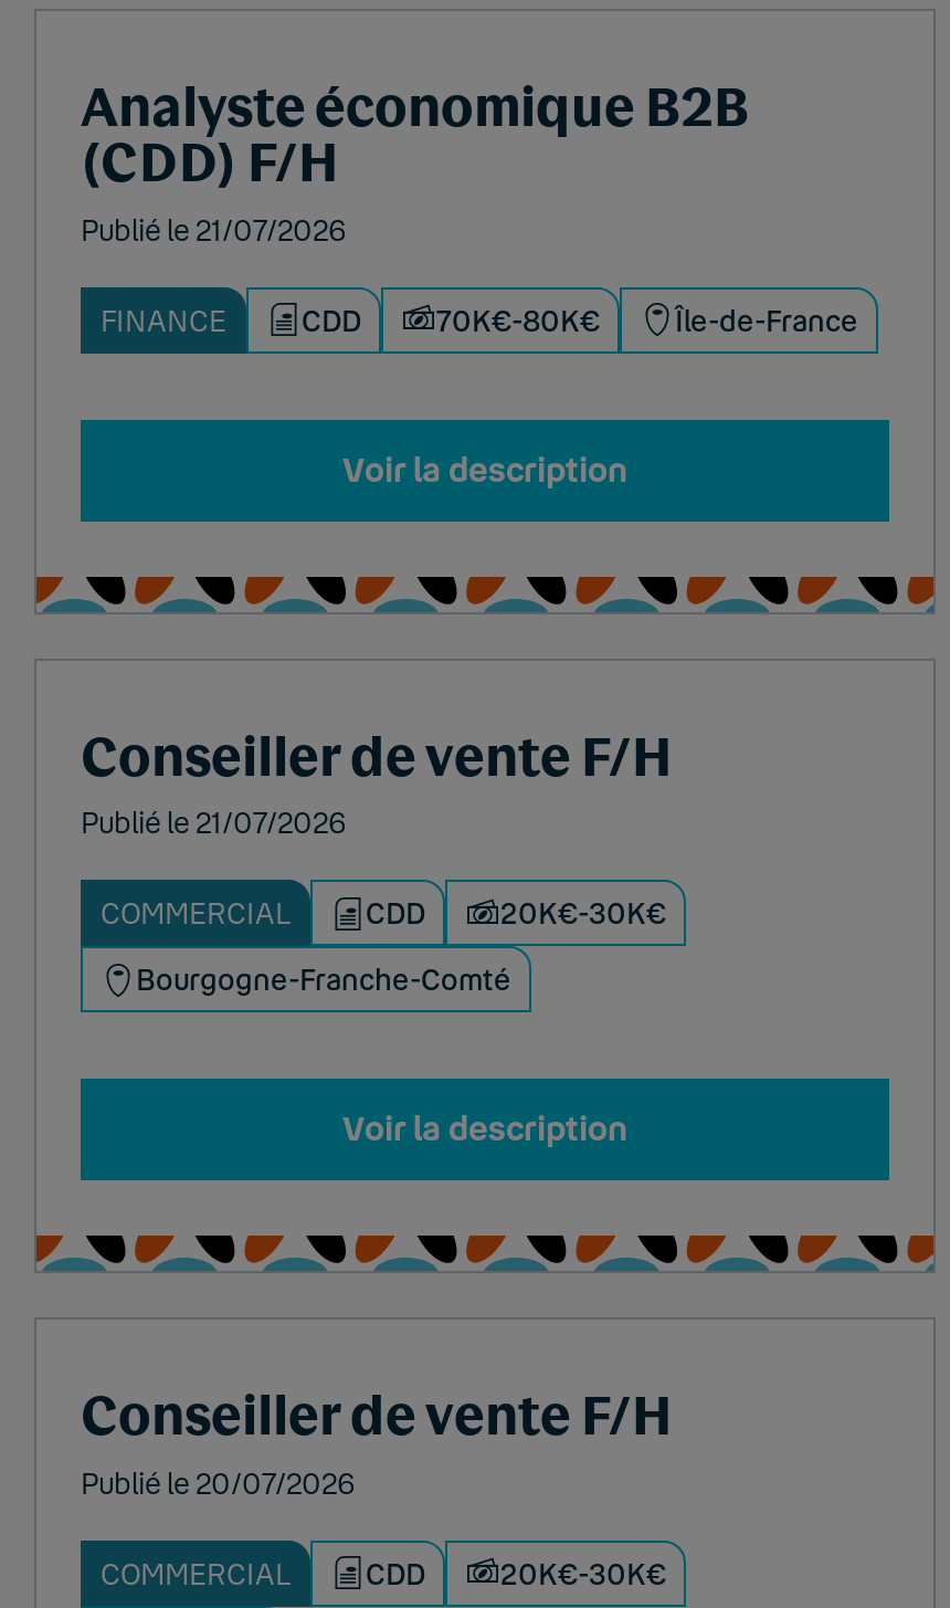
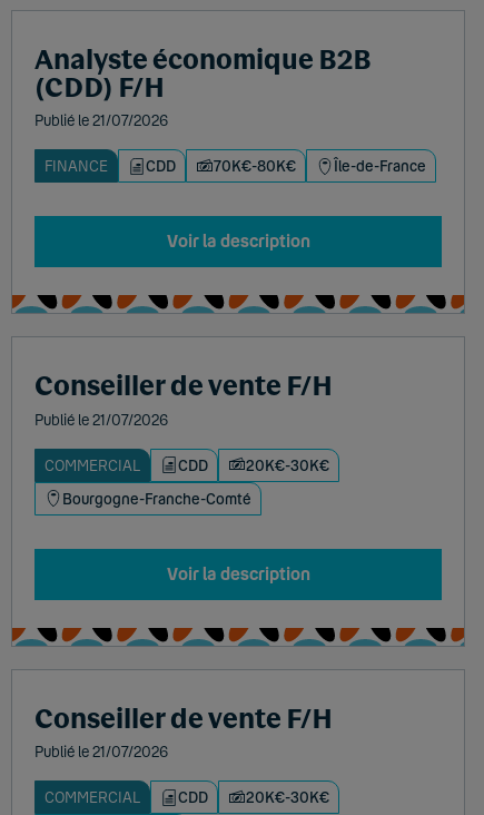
[81,1464,355,1500] Publié le 20/07/2026 -> [34,743,168,760] Publié le 21/07/2026

